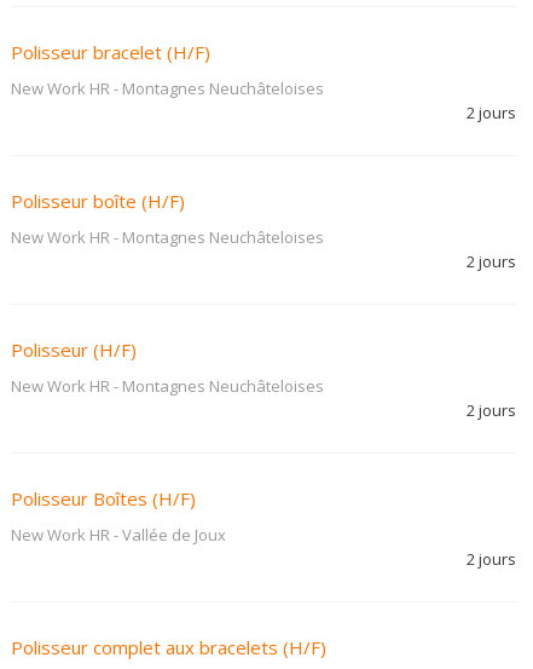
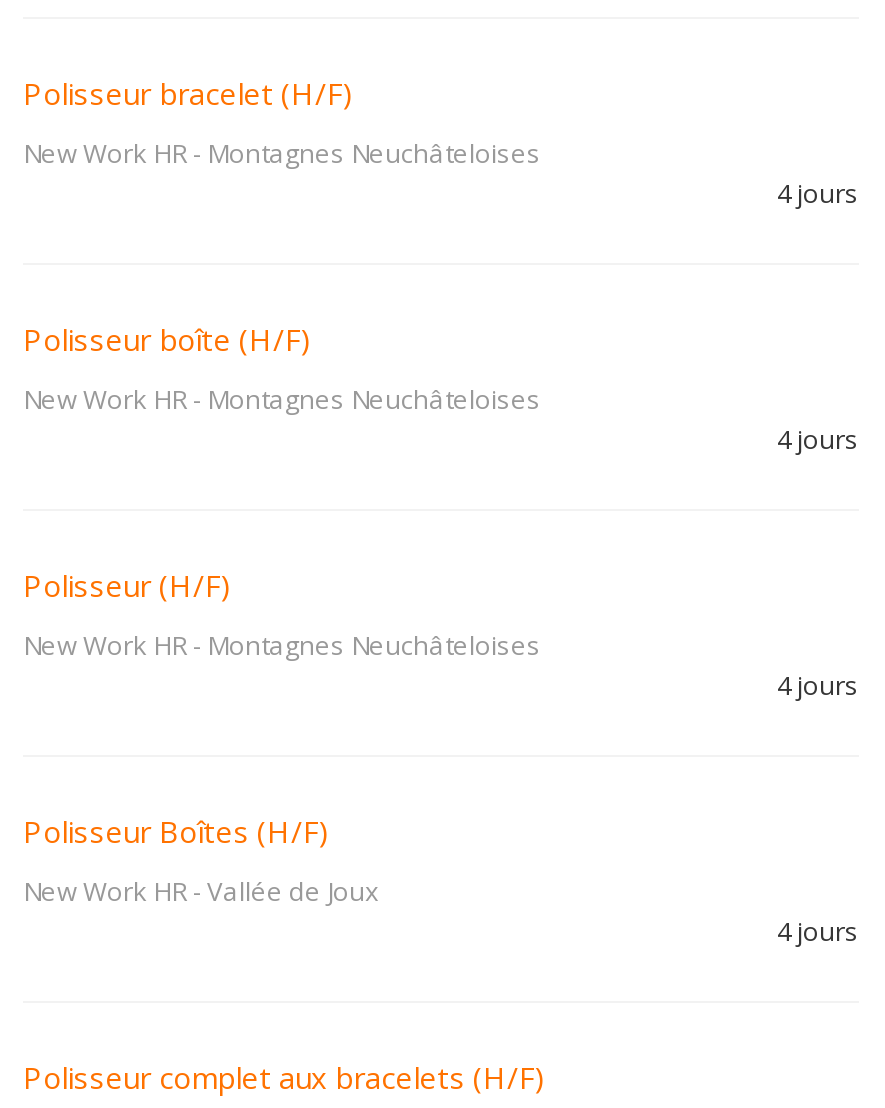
[467,102,516,123] 2 jours -> [777,175,859,211] 4 jours
[467,250,516,272] 2 jours -> [777,421,859,457] 4 jours
[467,399,516,421] 2 jours -> [777,667,859,703] 4 jours
[467,548,516,570] 2 jours -> [777,913,859,949] 4 jours

